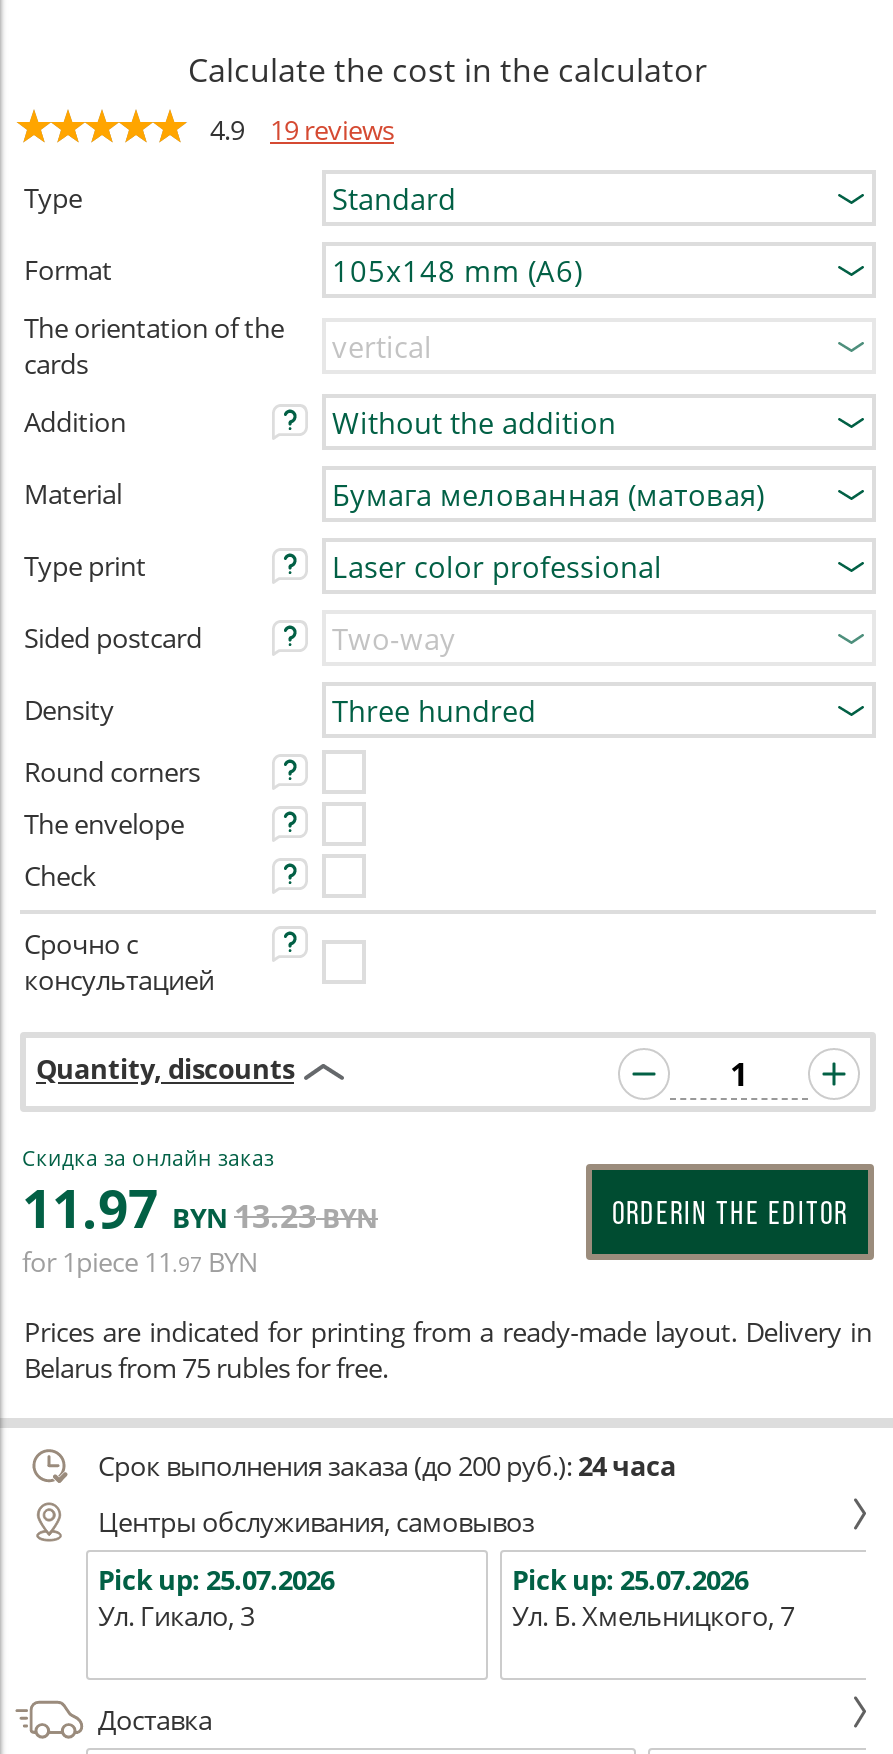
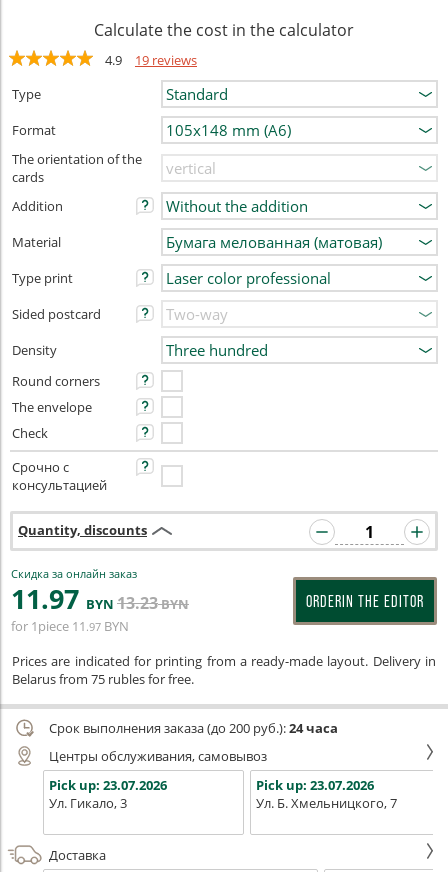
[98,1562,334,1598] Pick up: 25.07.2026 -> [49,776,167,794] Pick up: 23.07.2026
[512,1562,748,1598] Pick up: 25.07.2026 -> [256,776,374,794] Pick up: 23.07.2026

